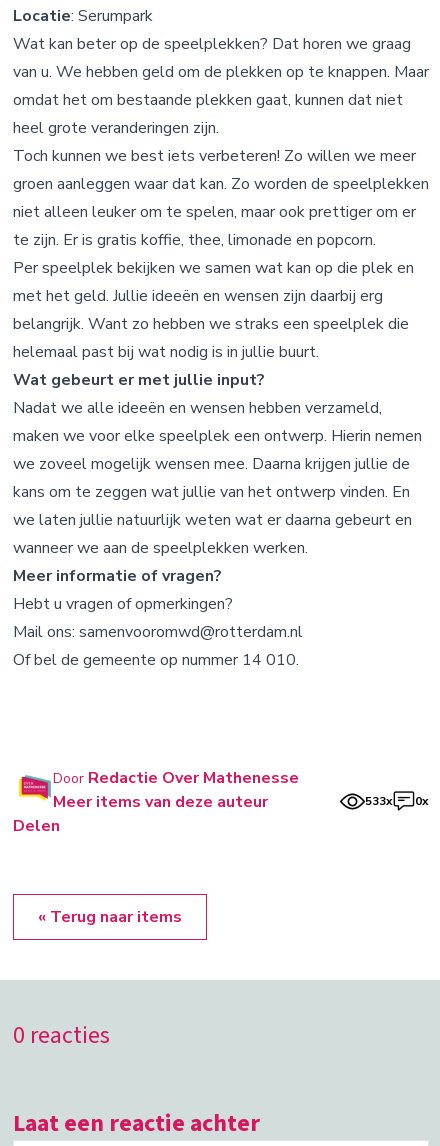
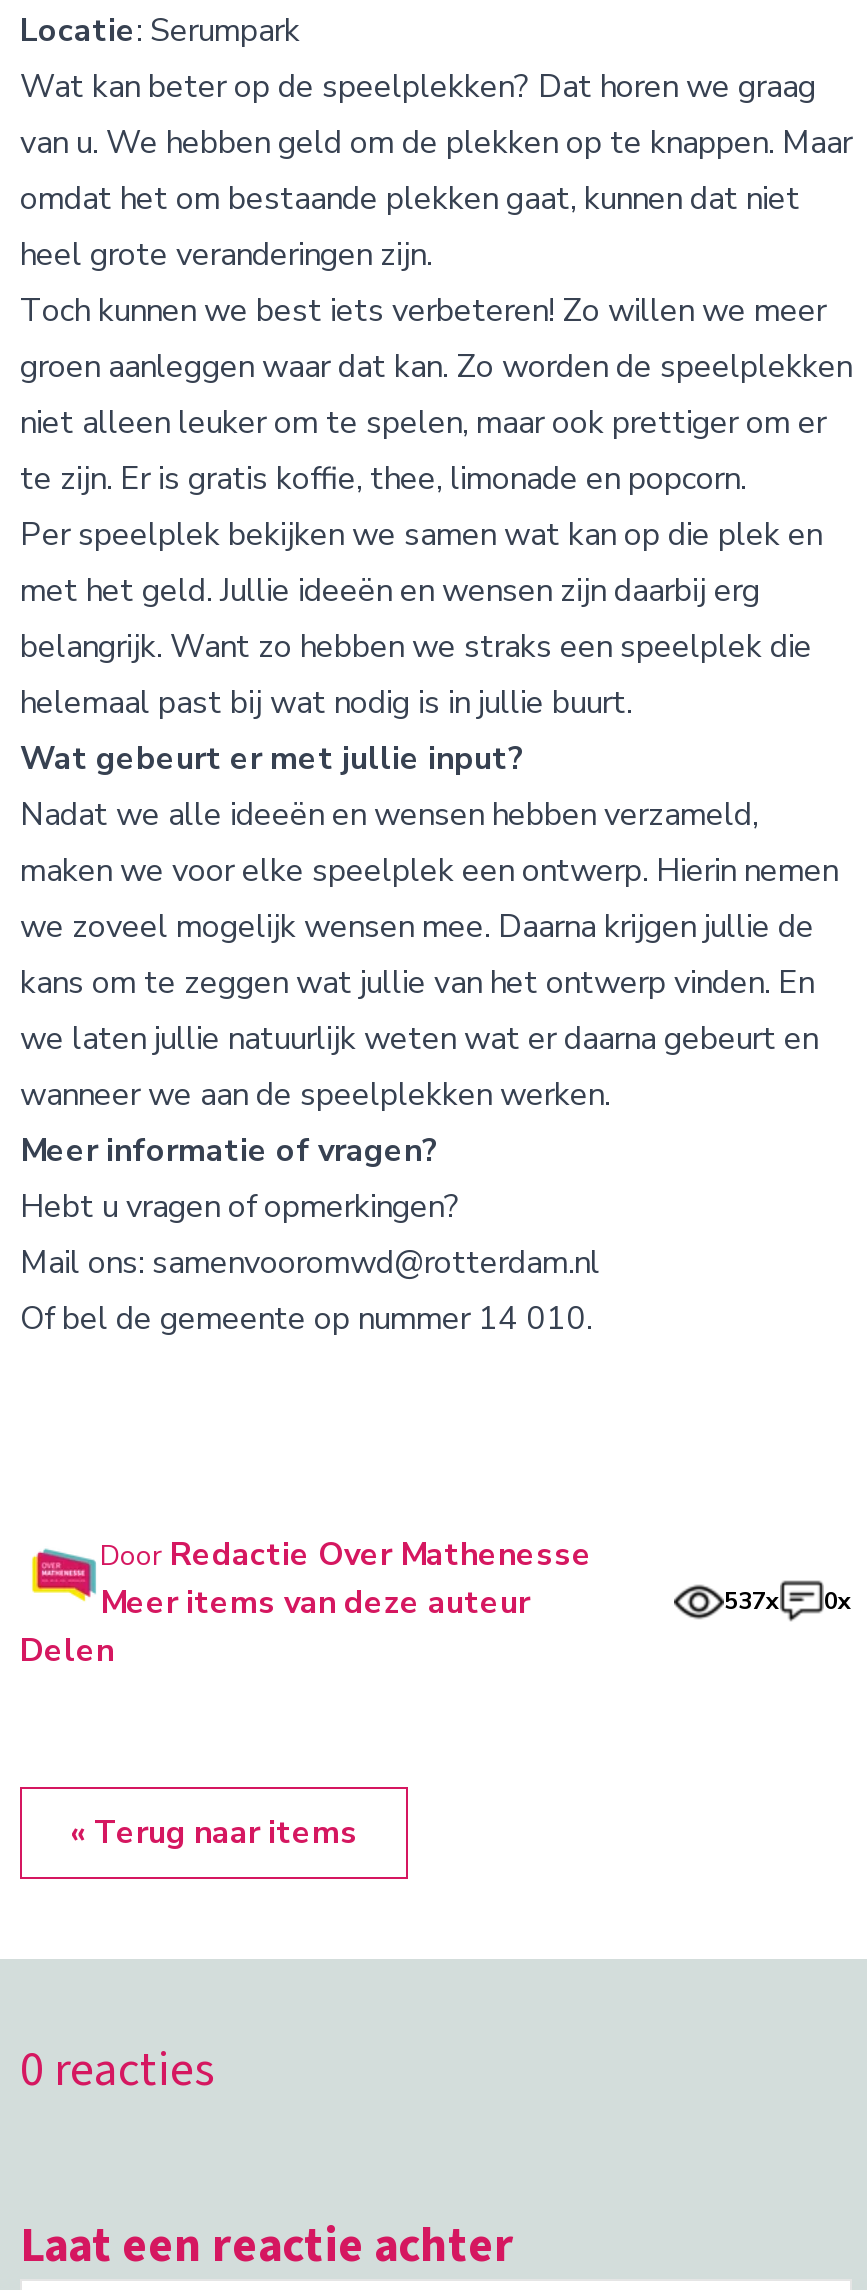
[365,793,393,809] 533x -> [724,1585,780,1617] 537x

